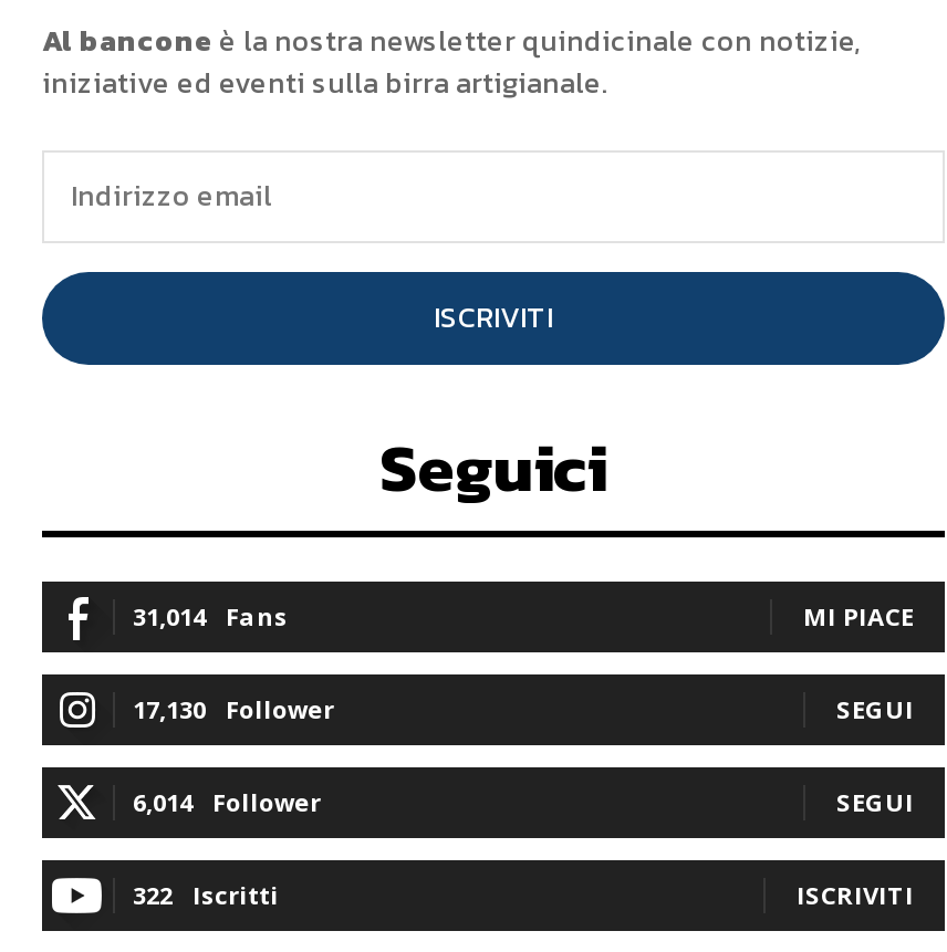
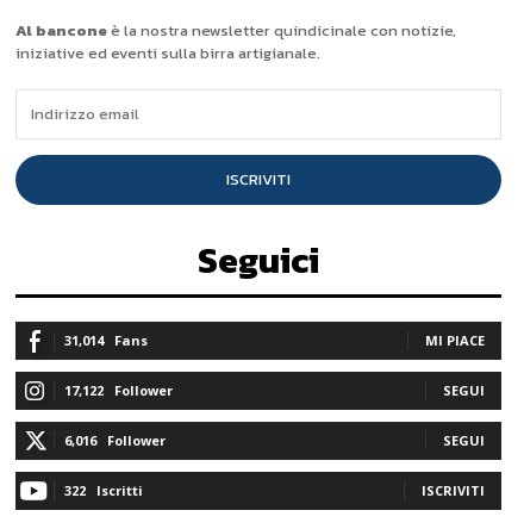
[133,691,334,724] 17,130 Follower -> [64,381,173,399] 17,122 Follower
[133,784,321,817] 6,014 Follower -> [64,431,166,449] 6,016 Follower

